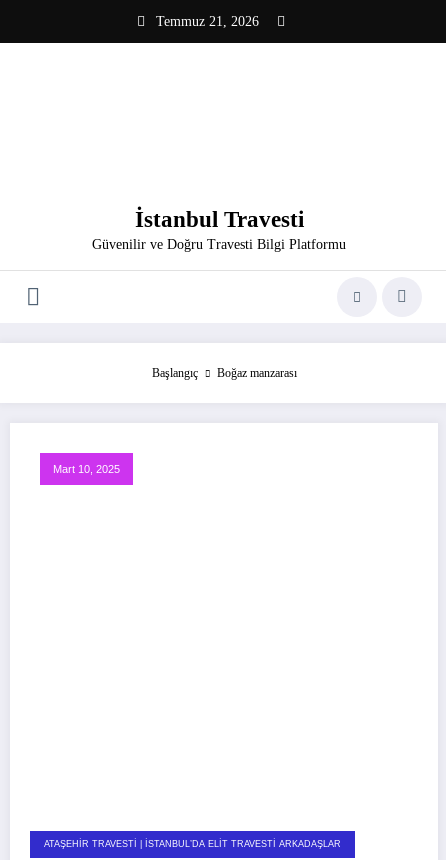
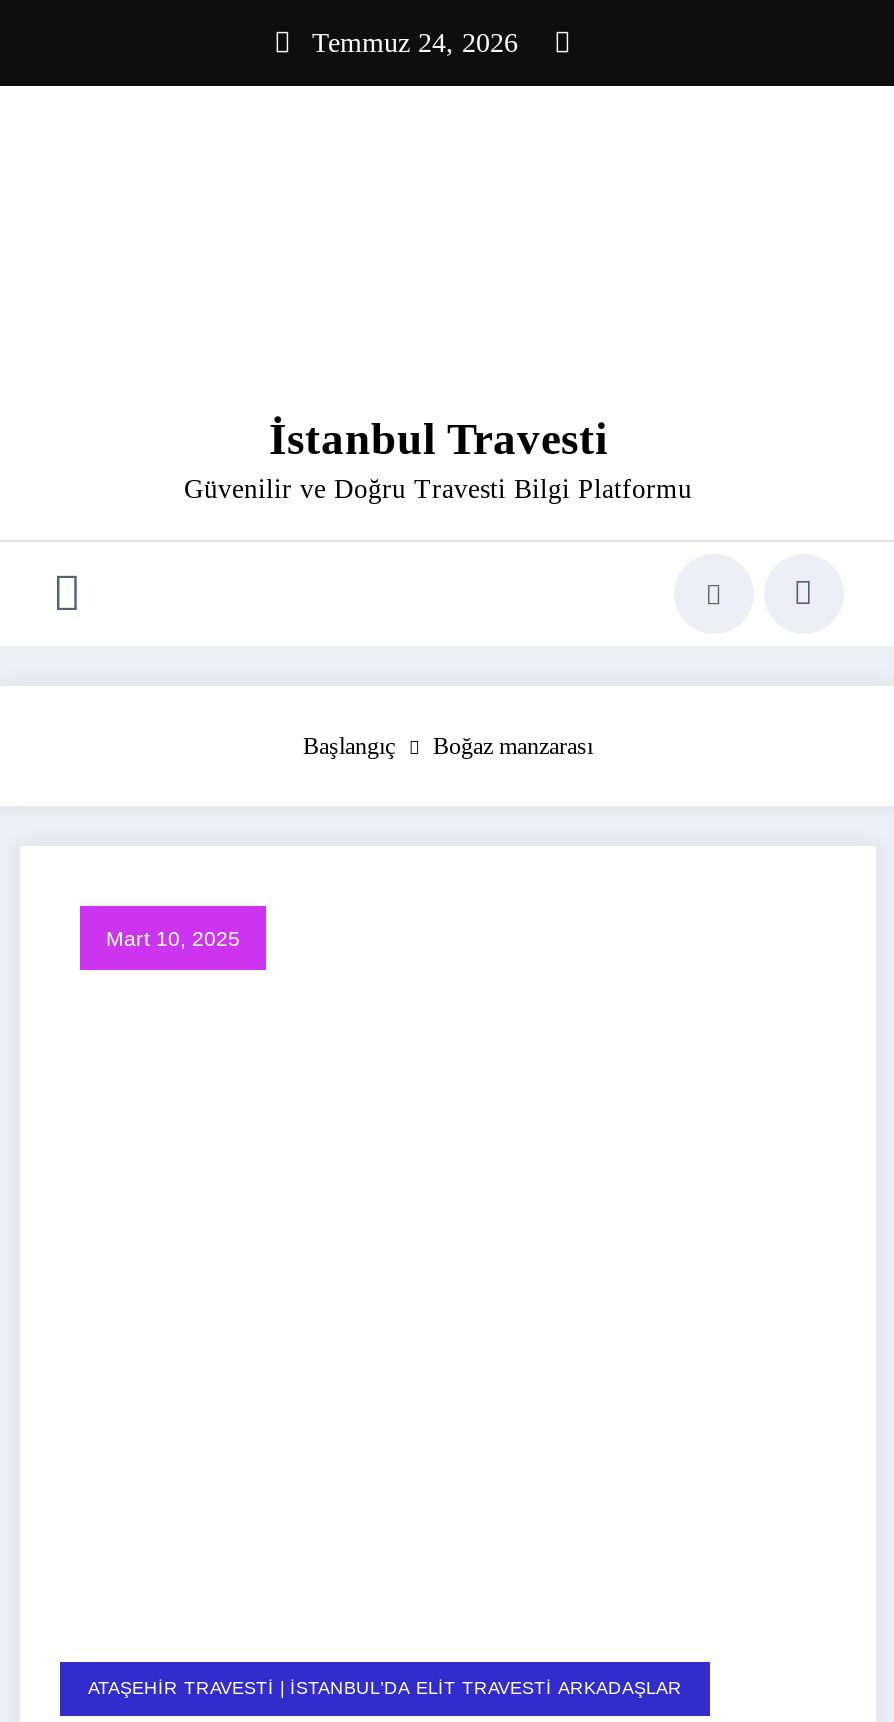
[156,14,259,29] Temmuz 21, 2026 -> [312,28,518,58] Temmuz 24, 2026

